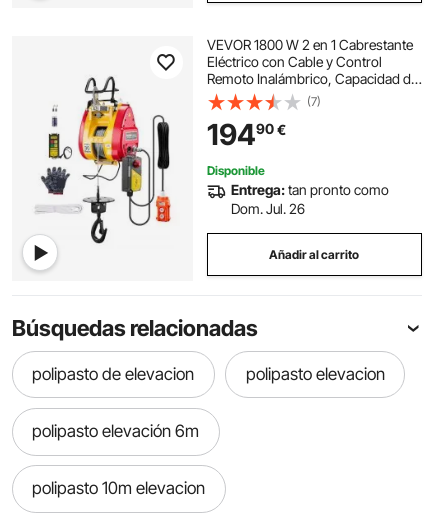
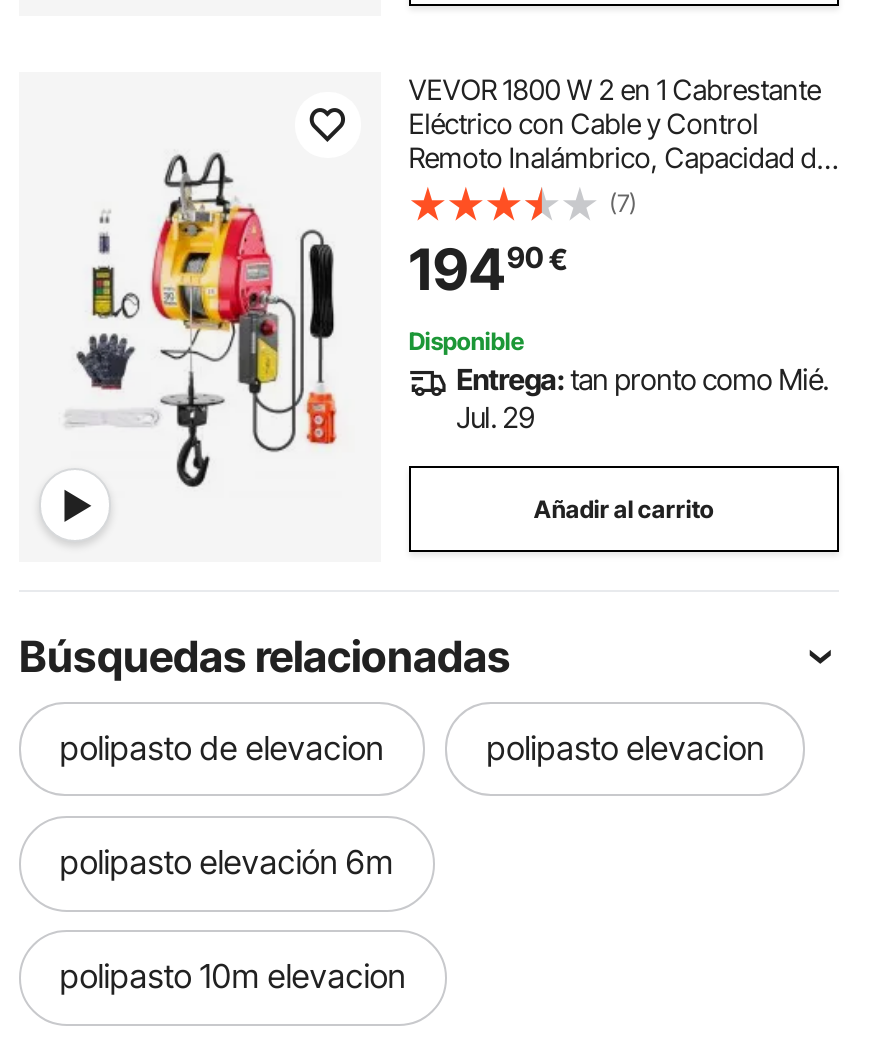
[231,181,389,217] Entrega: tan pronto como | Dom. Jul. 26 -> [456,363,828,435] Entrega: tan pronto como Mié. | Jul. 29

